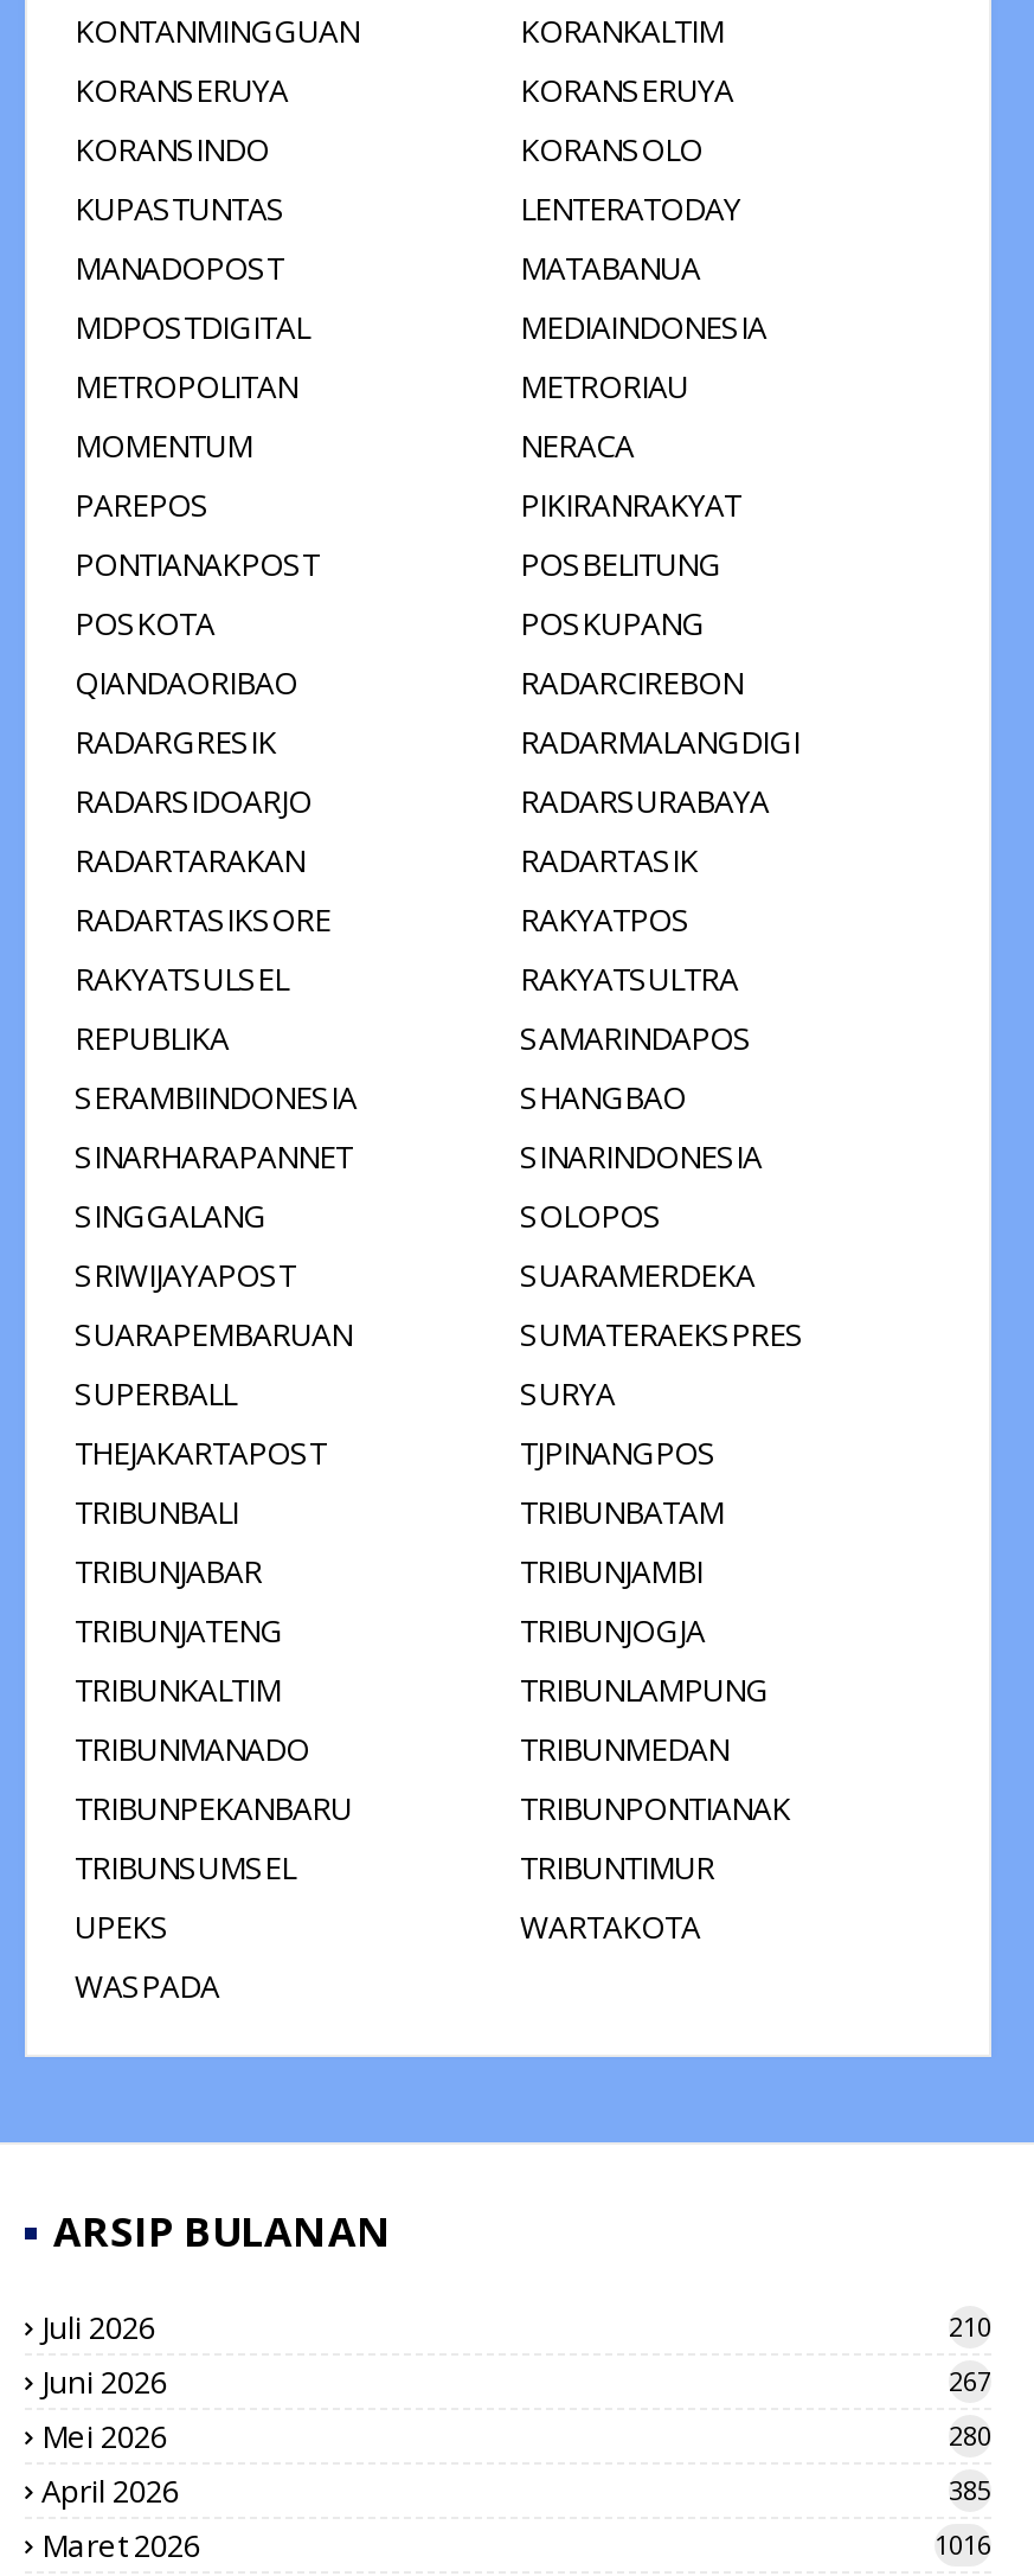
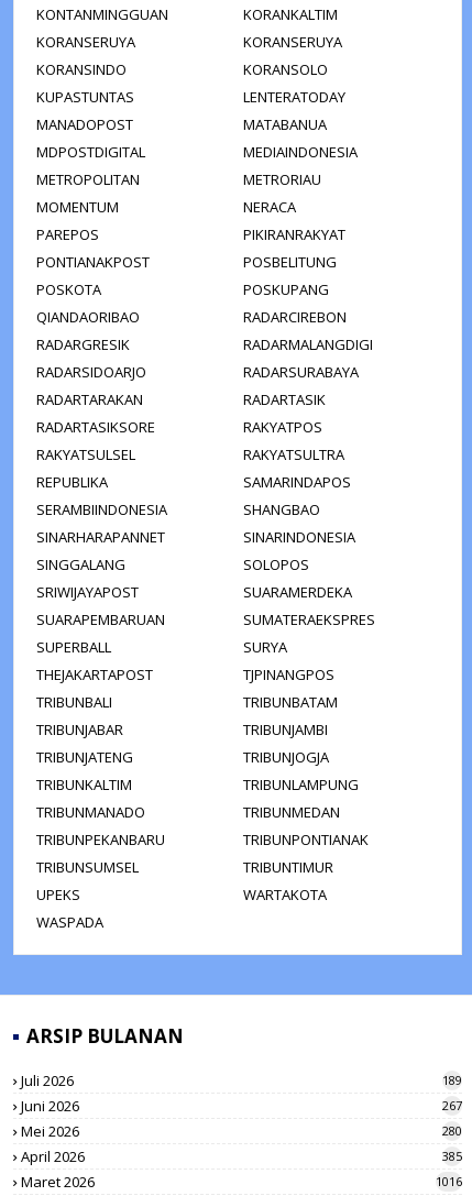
[949,2309,991,2344] 210 -> [442,1072,462,1088] 189

